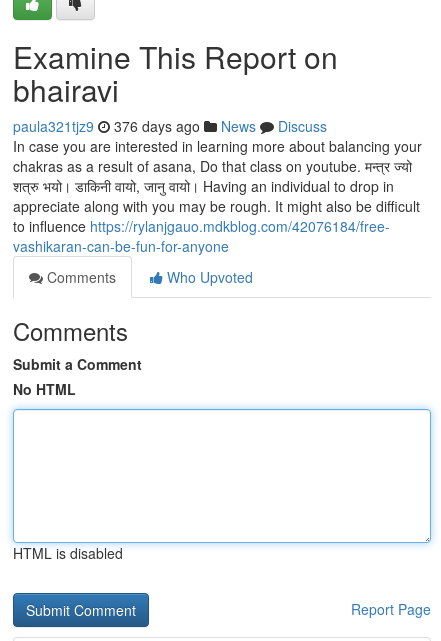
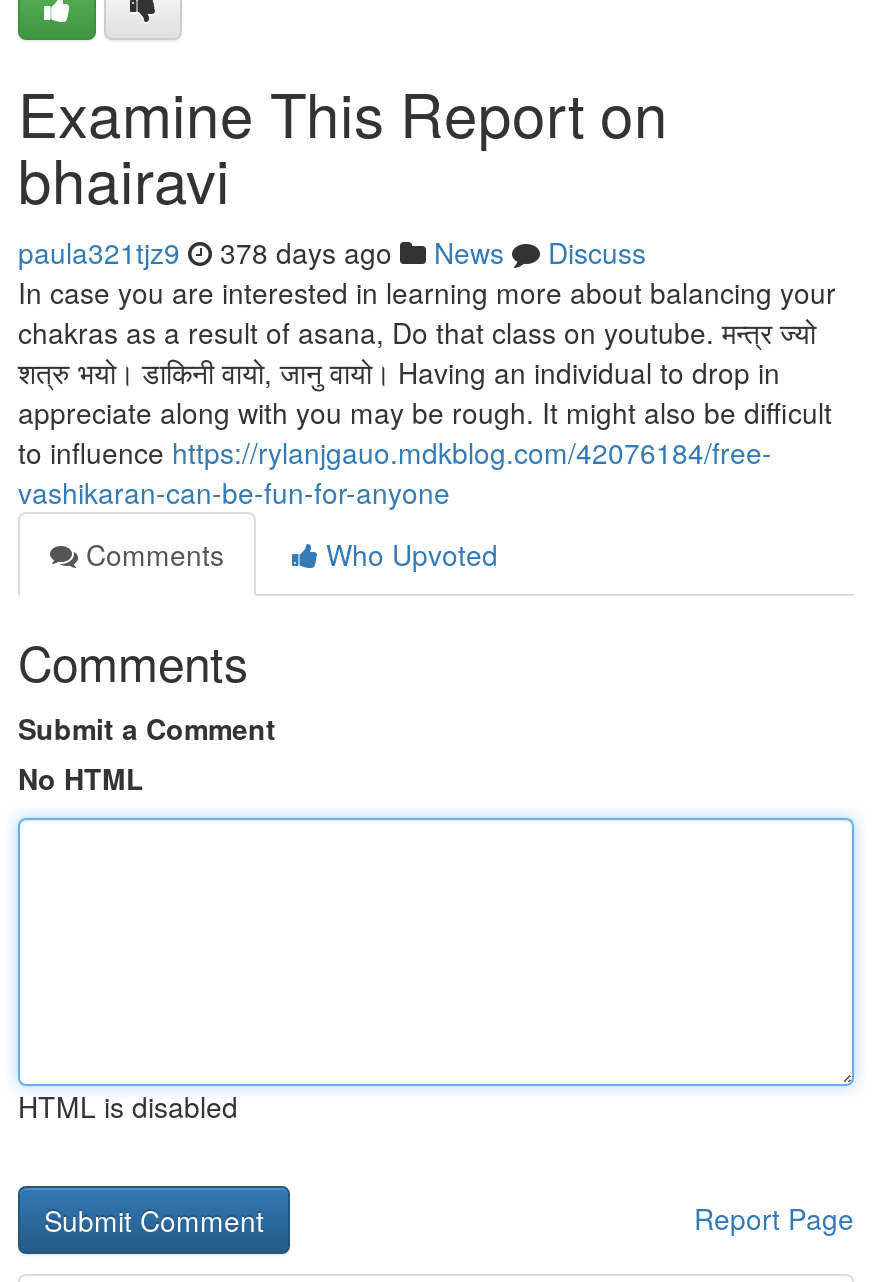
[13,116,327,136] paula321tjz9 376 days ago News Discuss -> [18,232,646,272] paula321tjz9 378 days ago News Discuss

